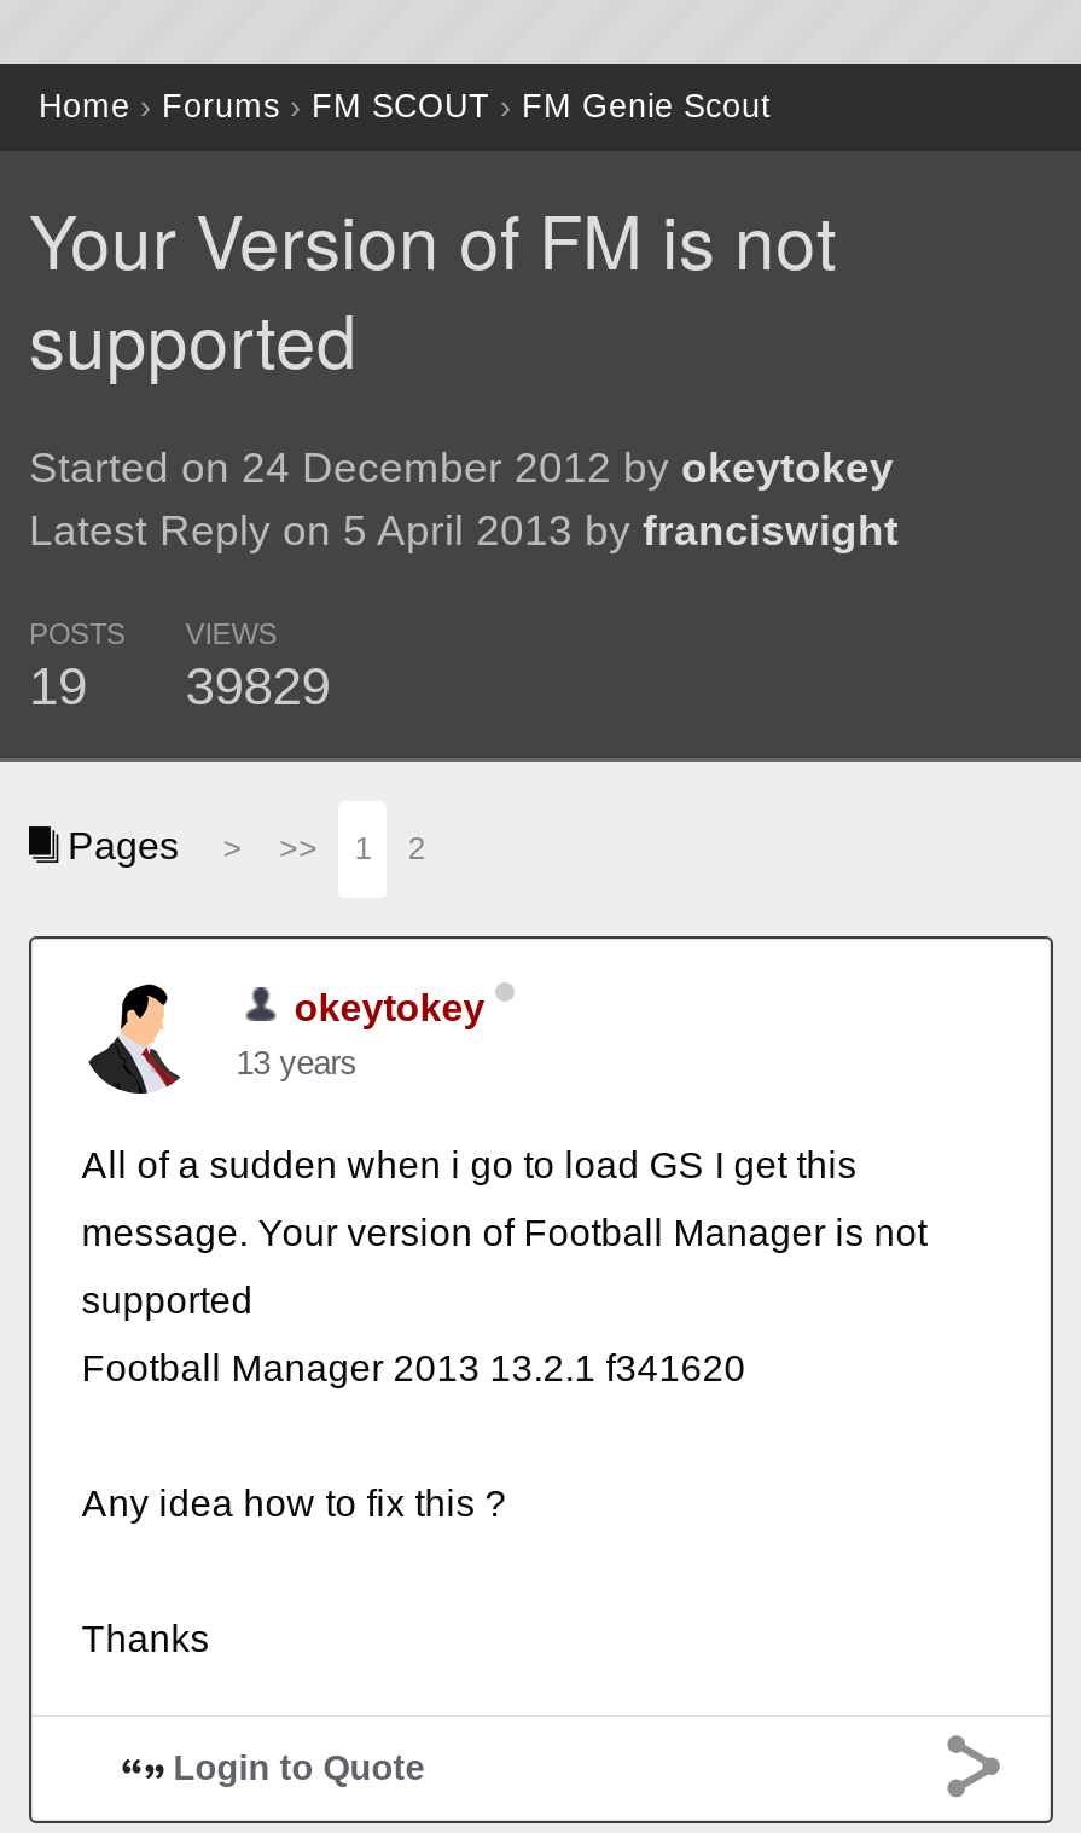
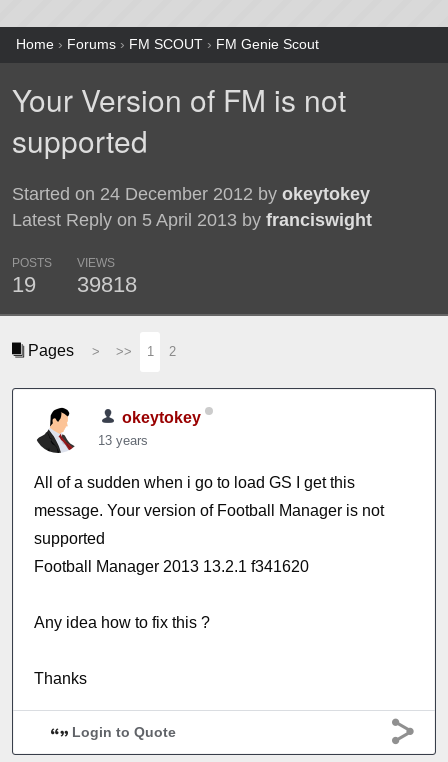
[29,656,330,717] 19 39829 -> [12,272,137,297] 19 39818

